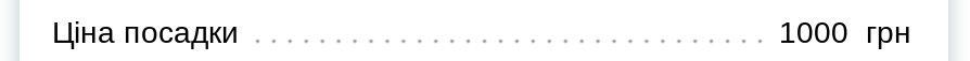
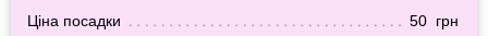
[779,15,911,49] 1000 грн -> [410,12,459,29] 50 грн

